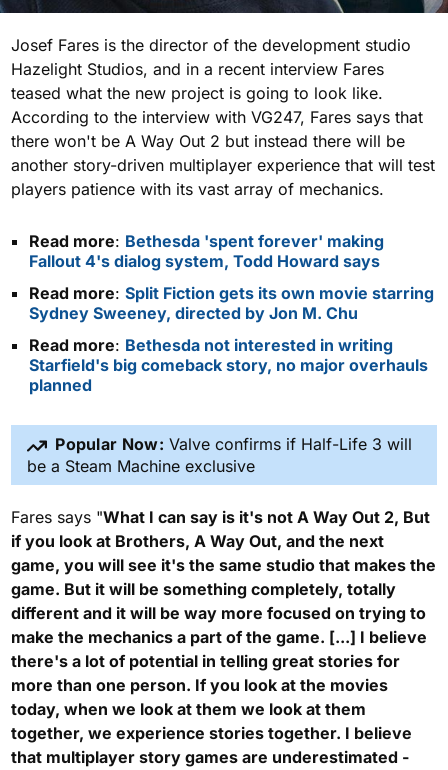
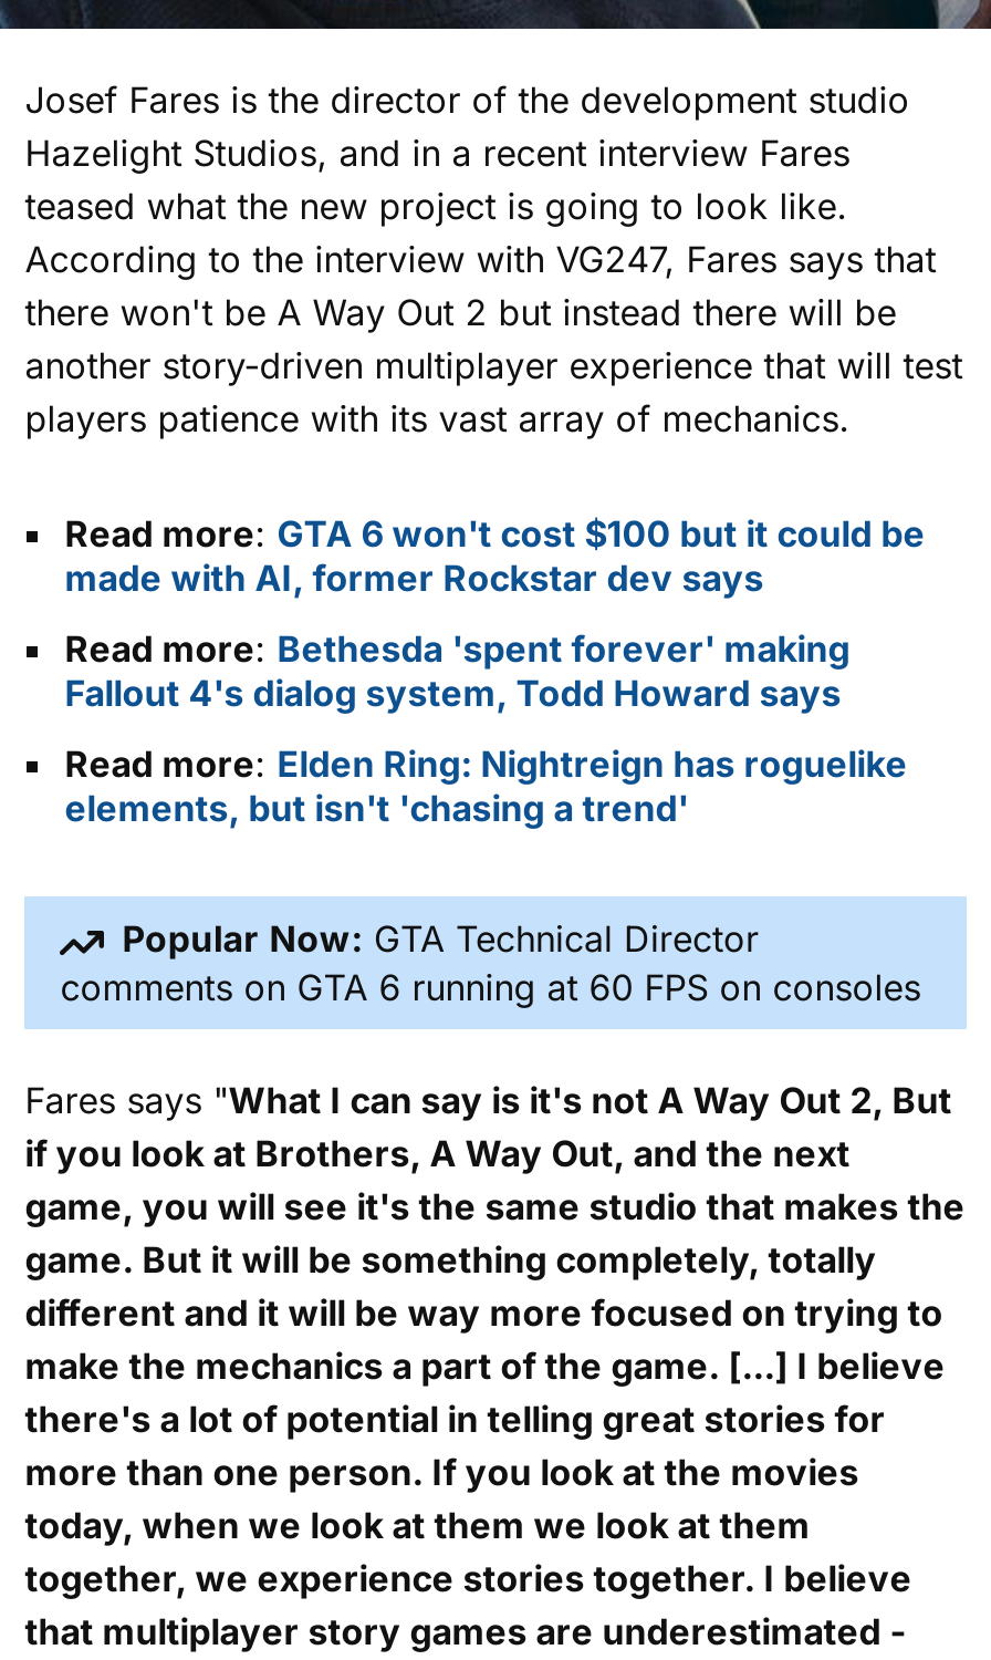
none -> [65,512,925,601] Read more: GTA 6 won't cost $100 but it could be | made with AI, former Rockstar dev says
moved [29,231,384,271] -> [65,627,850,716]: Read more: Bethesda 'spent forever' making | Fallout 4's dialog system, Todd Howard says
[27,283,434,476] Read more: Split Fiction gets its own movie starring | Sydney Sweeney, directed by Jon M. Chu | Read more: Bethesda not interested in writing | Starfield's big comeback story, no major overhauls | planned | Popular Now: Valve confirms if Half-Life 3 will | be a Steam Machine exclusive -> [60,742,921,1009] Read more: Elden Ring: Nightreign has roguelike | elements, but isn't 'chasing a trend' | Popular Now: GTA Technical Director | comments on GTA 6 running at 60 FPS on consoles

